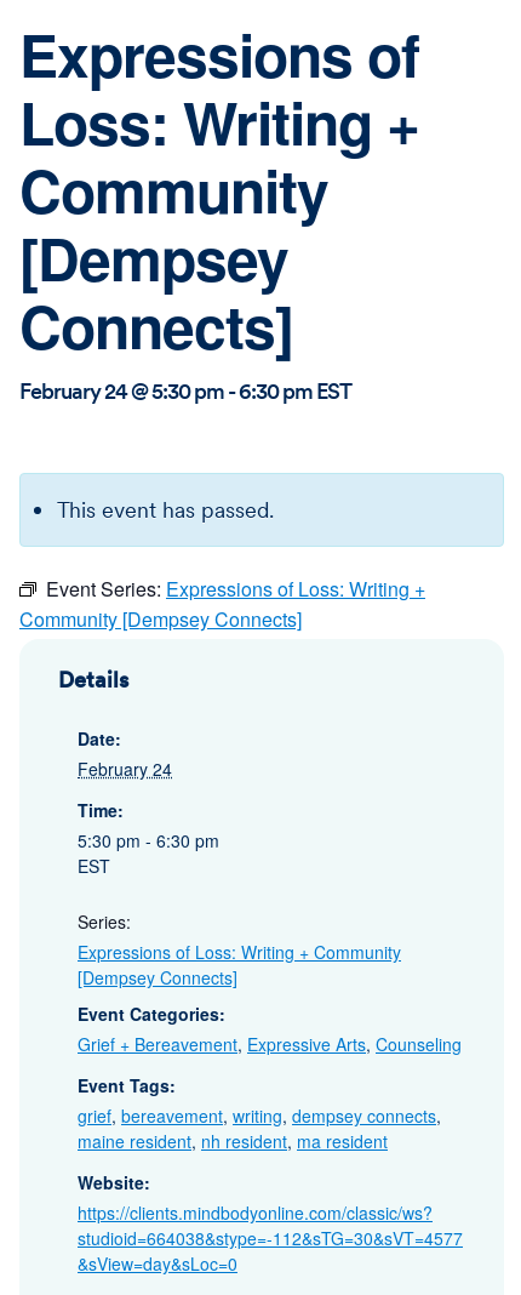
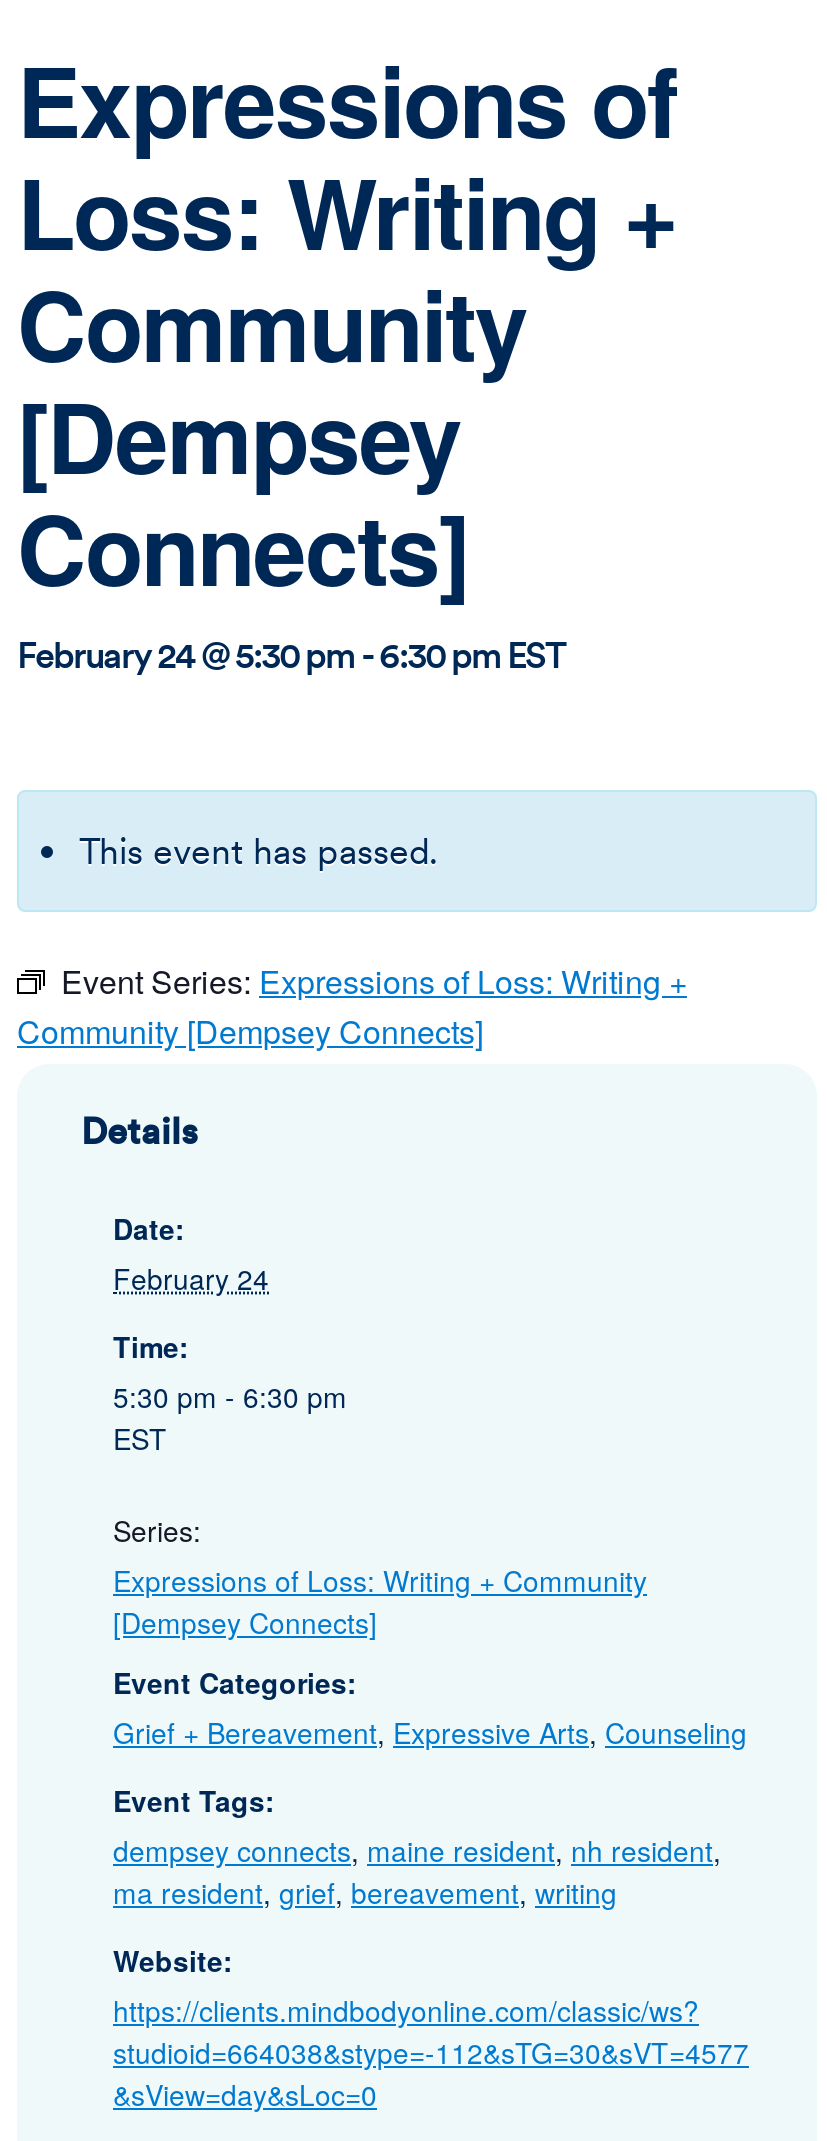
[78,1103,441,1153] grief, bereavement, writing, dempsey connects, | maine resident, nh resident, ma resident -> [113,1830,721,1912] dempsey connects, maine resident, nh resident, | ma resident, grief, bereavement, writing

